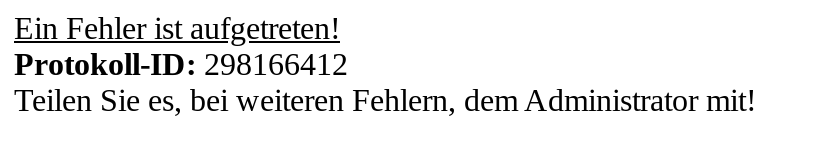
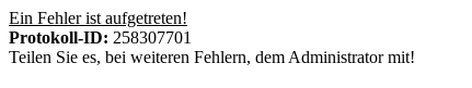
[14,47,348,81] Protokoll-ID: 298166412 -> [9,28,192,47] Protokoll-ID: 258307701

